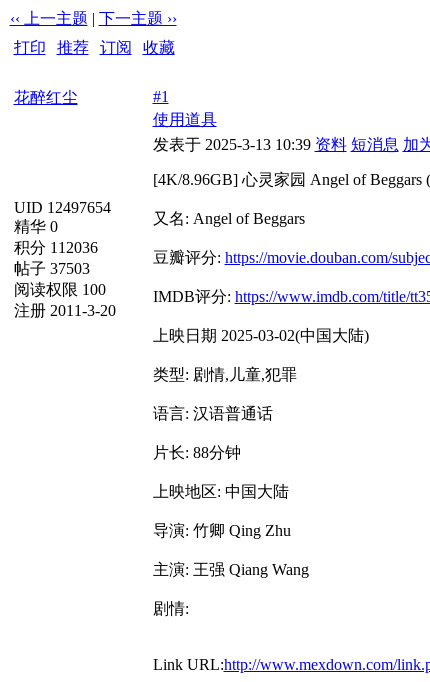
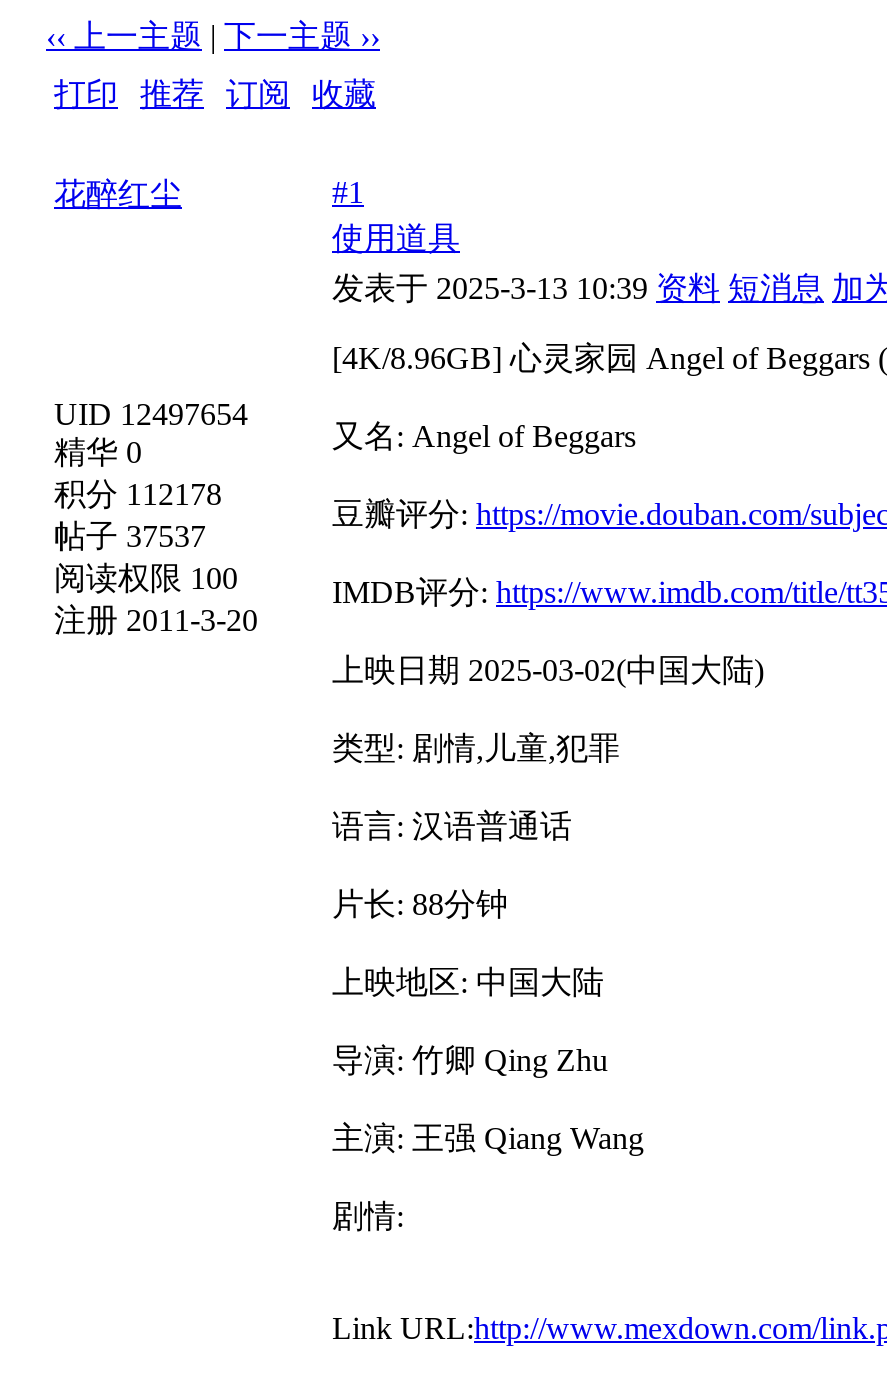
[13,239,97,256] 积分 112036 -> [54,477,222,511] 积分 112178
[13,260,89,277] 帖子 37503 -> [54,519,206,553] 帖子 37537

